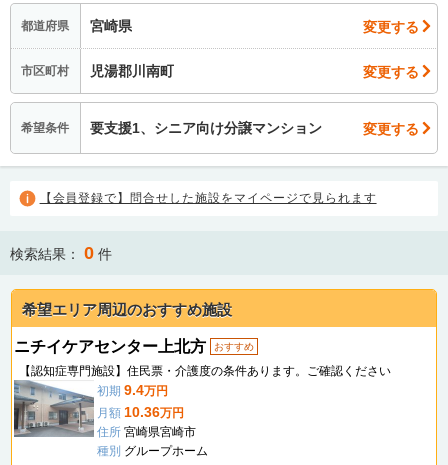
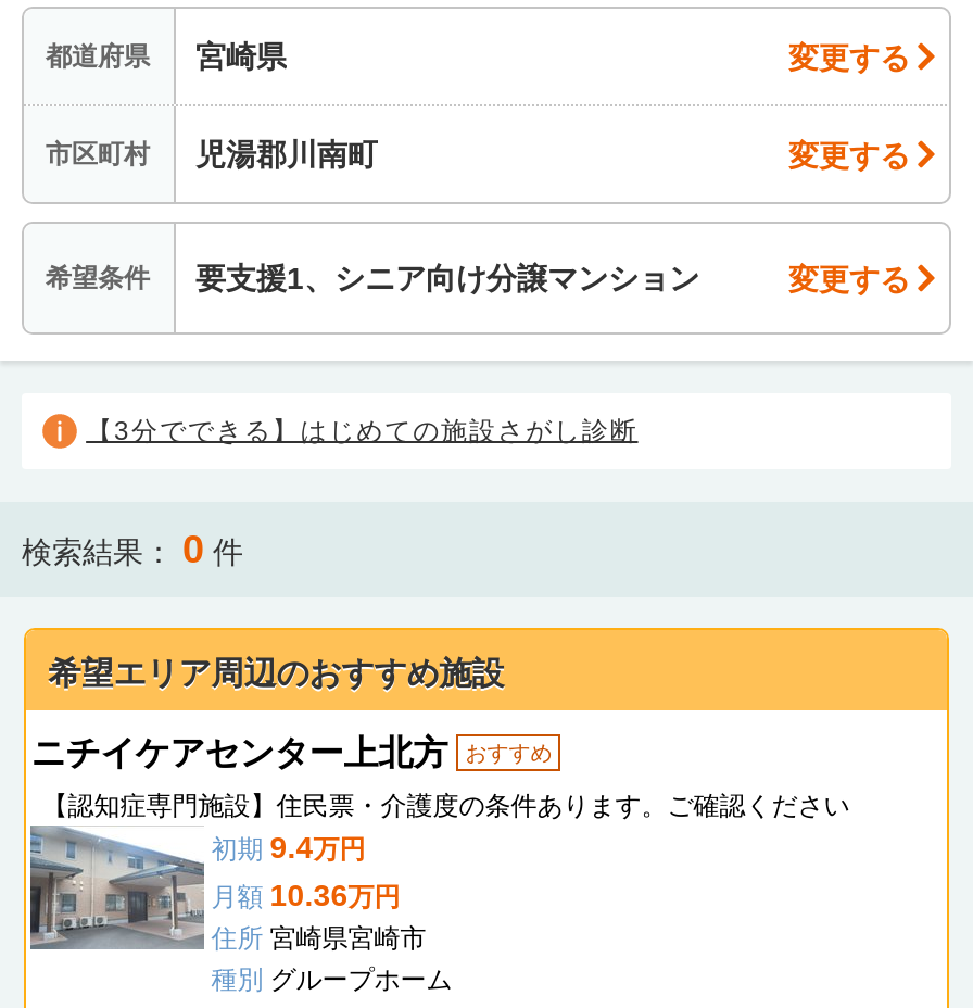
[40,191,376,205] 【会員登録で】問合せした施設をマイページで見られます -> [86,416,638,446] 【3分でできる】はじめての施設さがし診断

